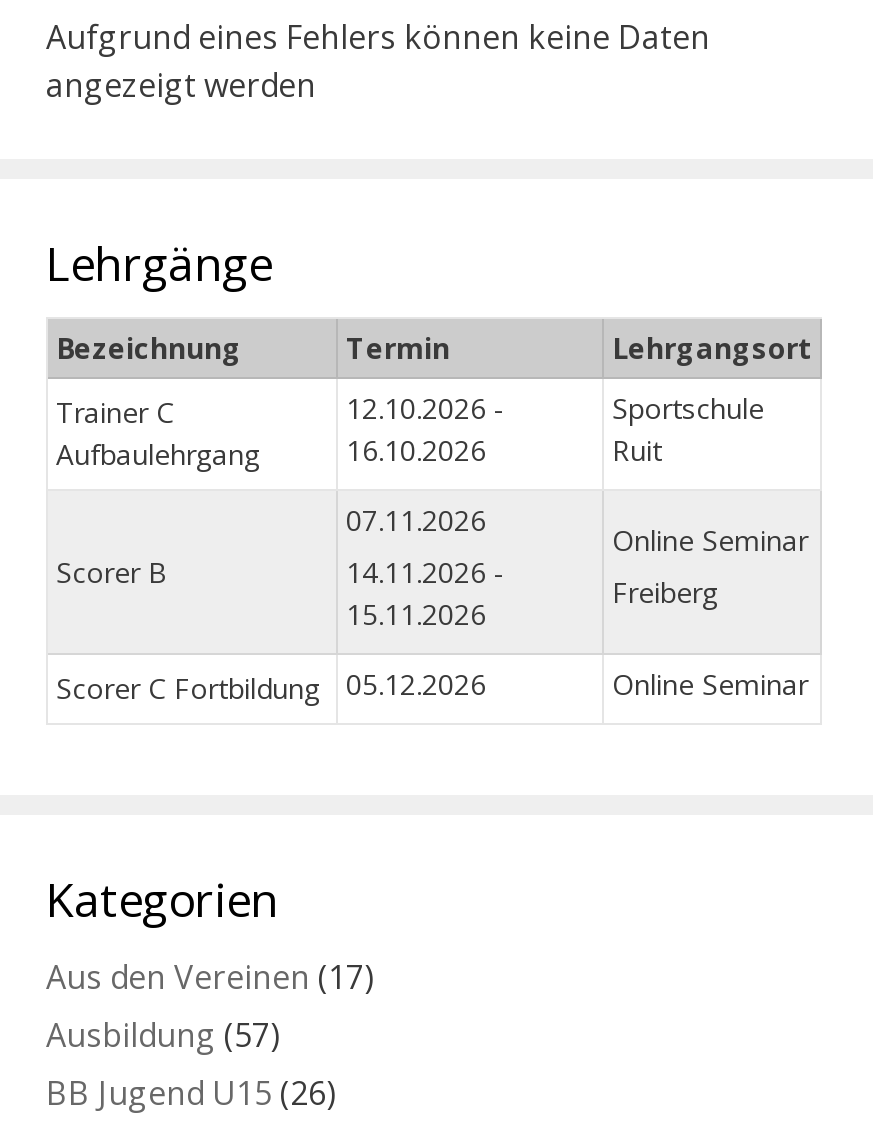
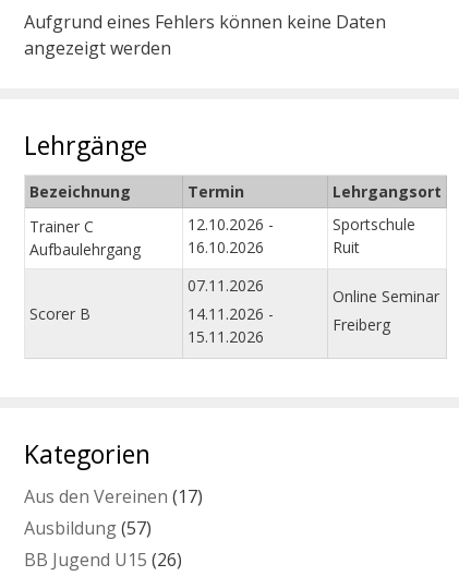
[56,665,808,707] Scorer C Fortbildung | 05.12.2026 | Online Seminar -> none

